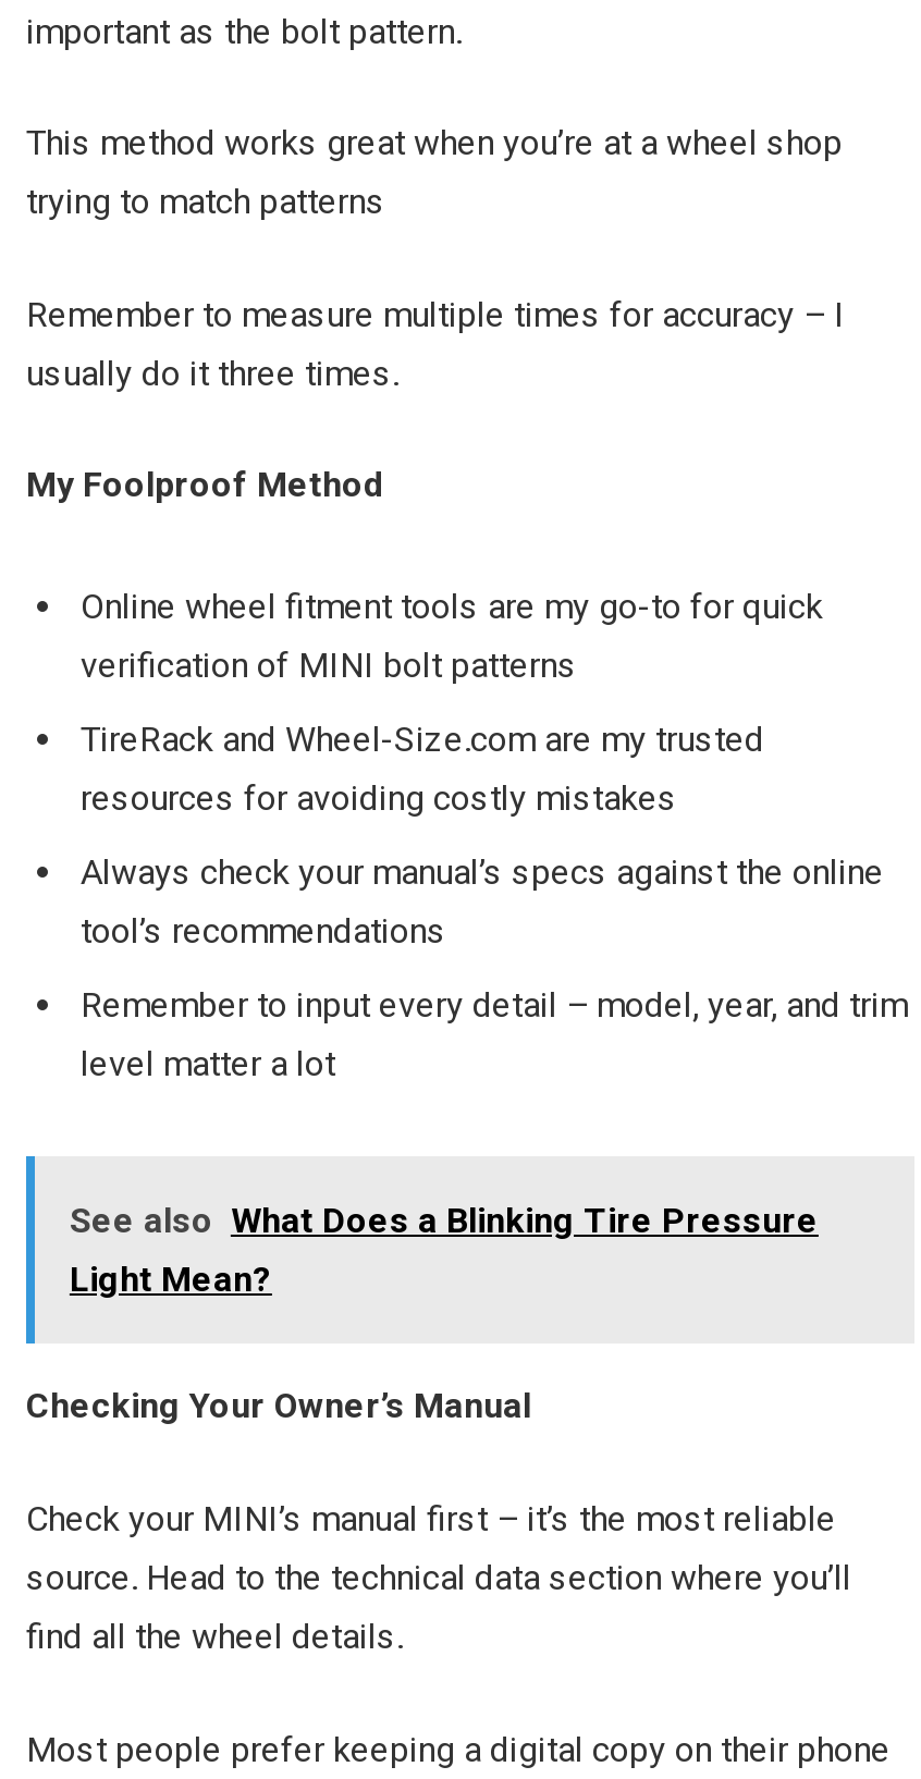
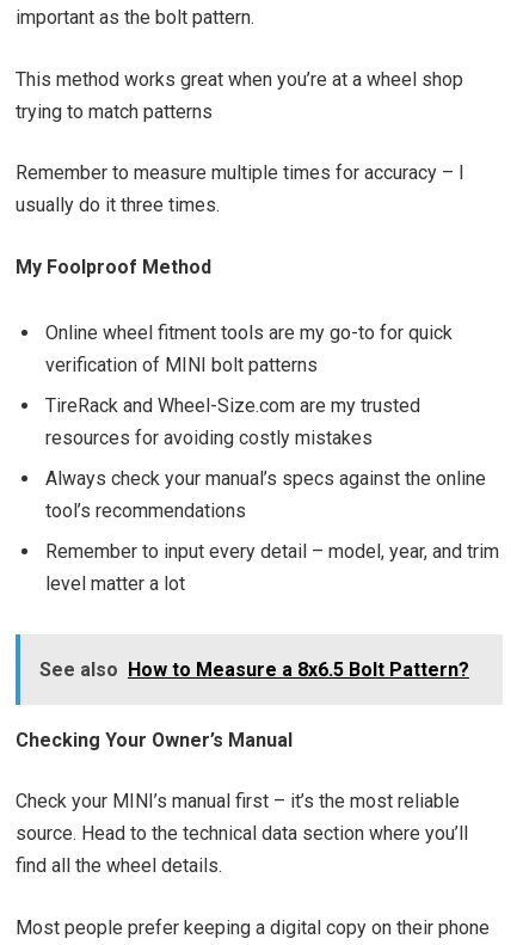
[69,1199,818,1299] See also What Does a Blinking Tire Pressure | Light Mean? -> [39,658,469,681] See also How to Measure a 8x6.5 Bolt Pattern?

